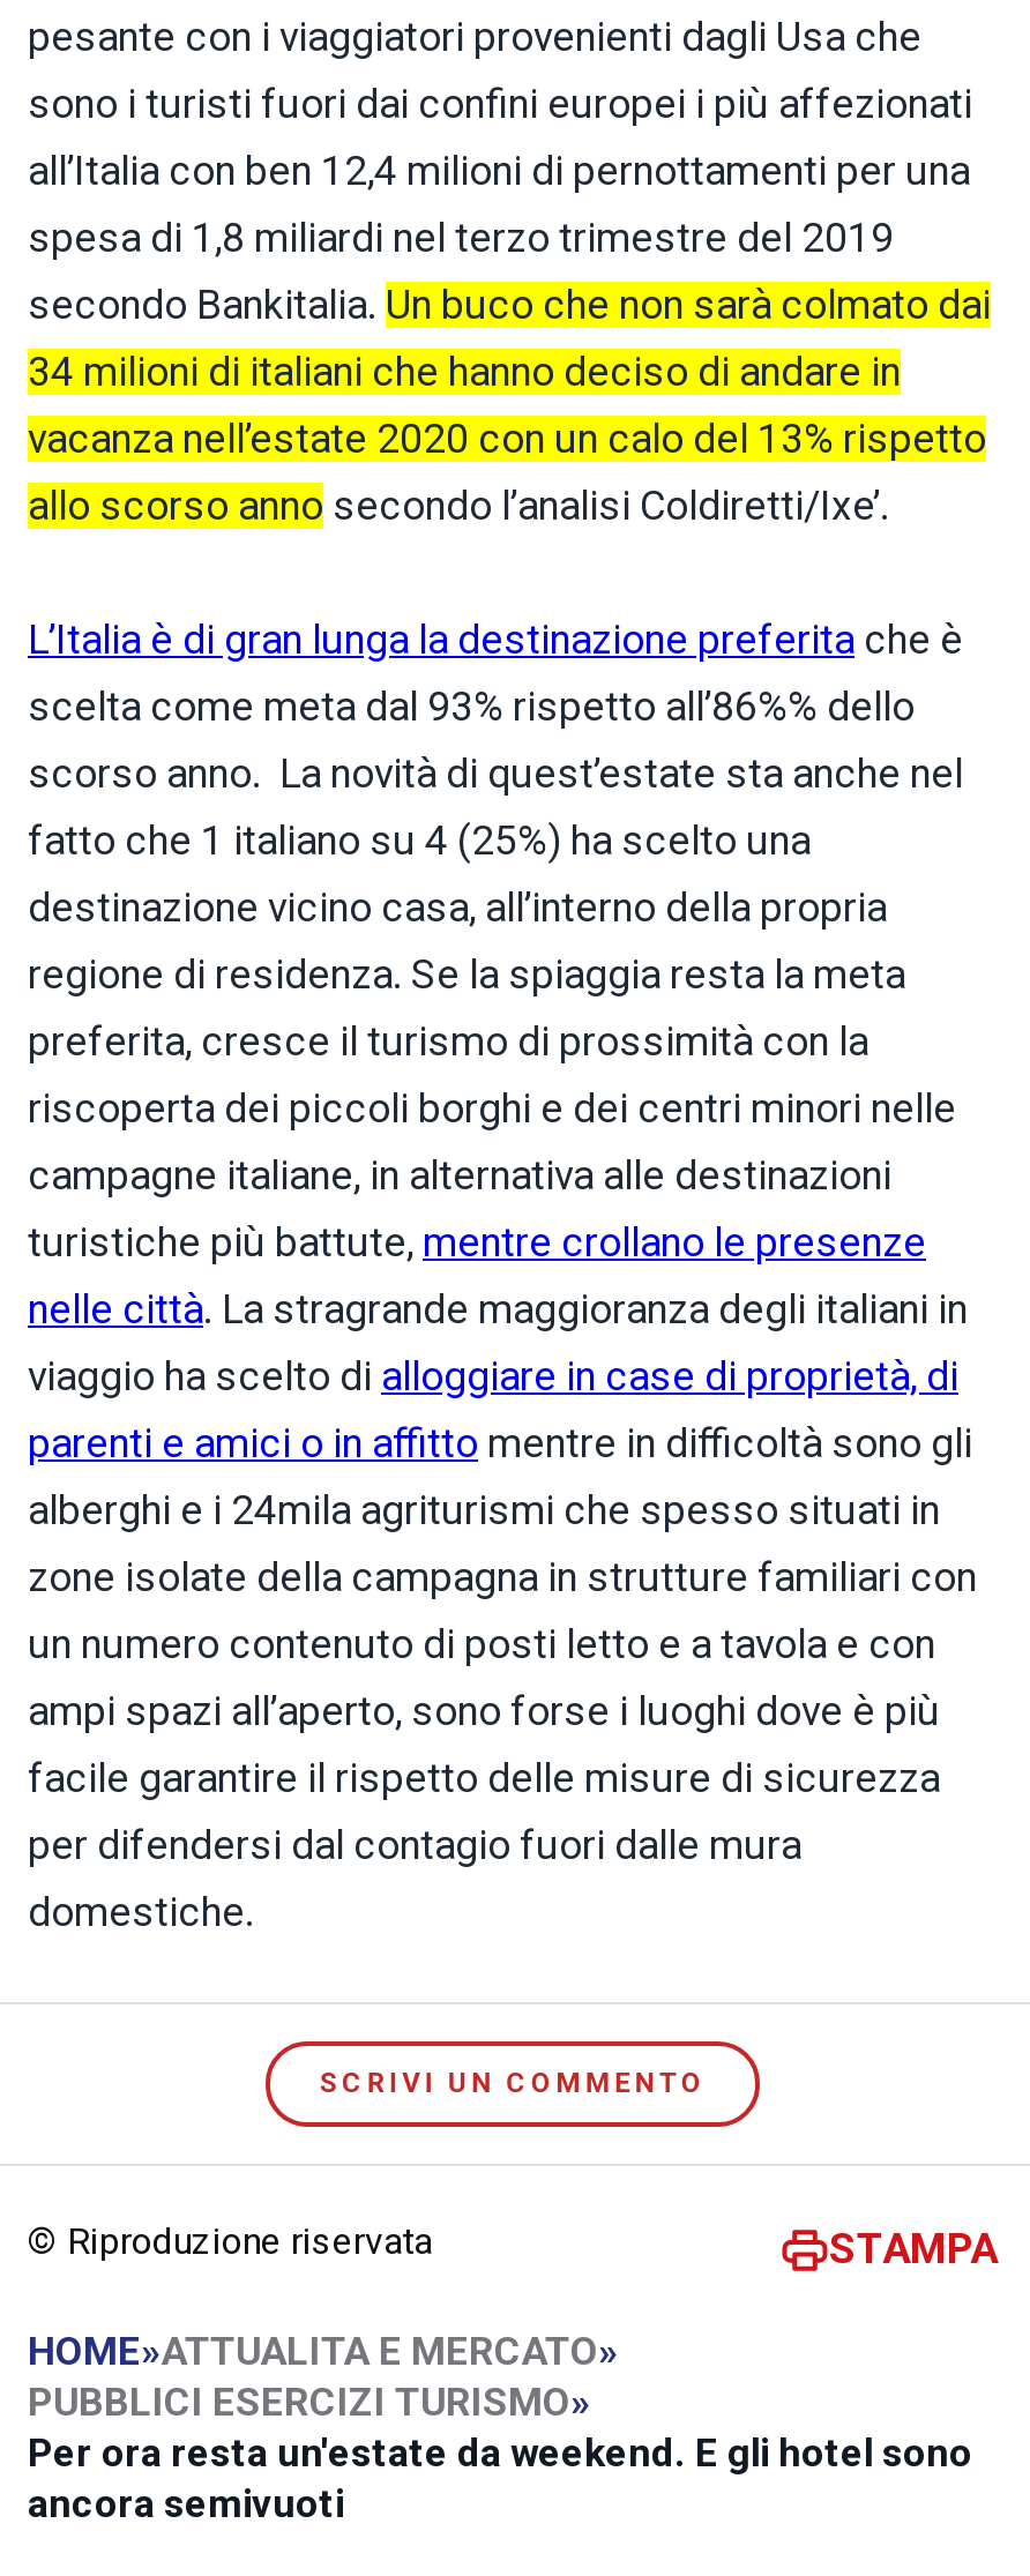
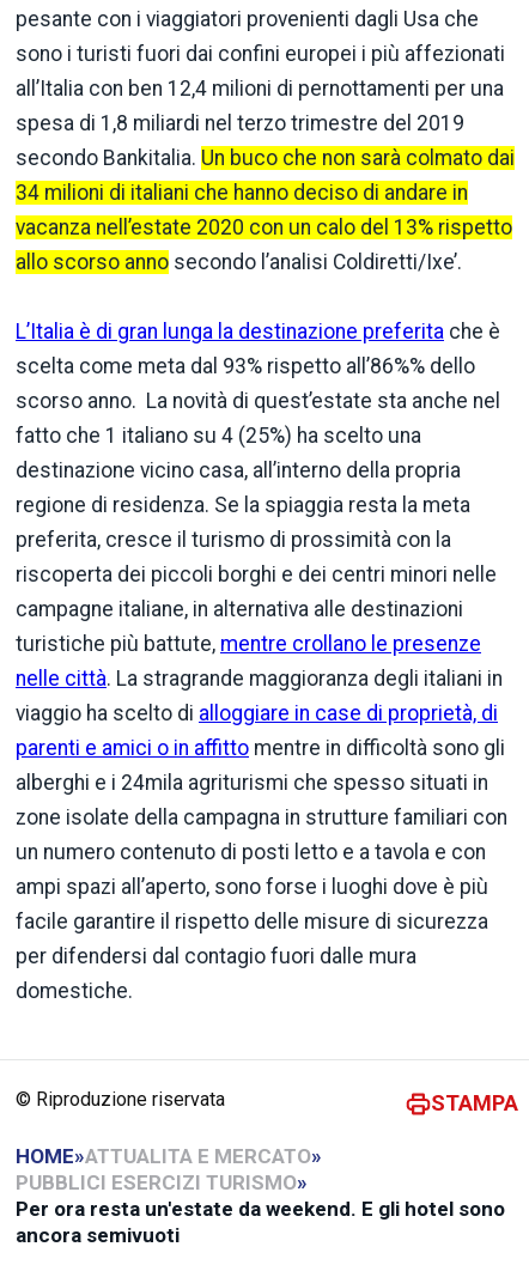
[320,2067,706,2100] SCRIVI UN COMMENTO -> none

